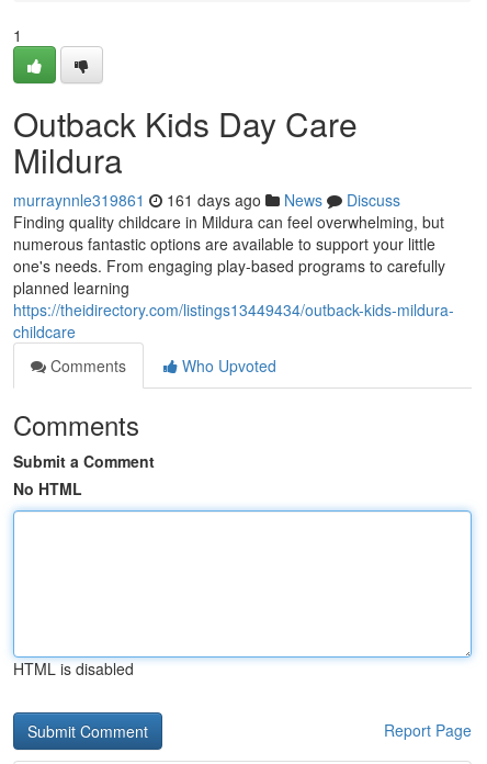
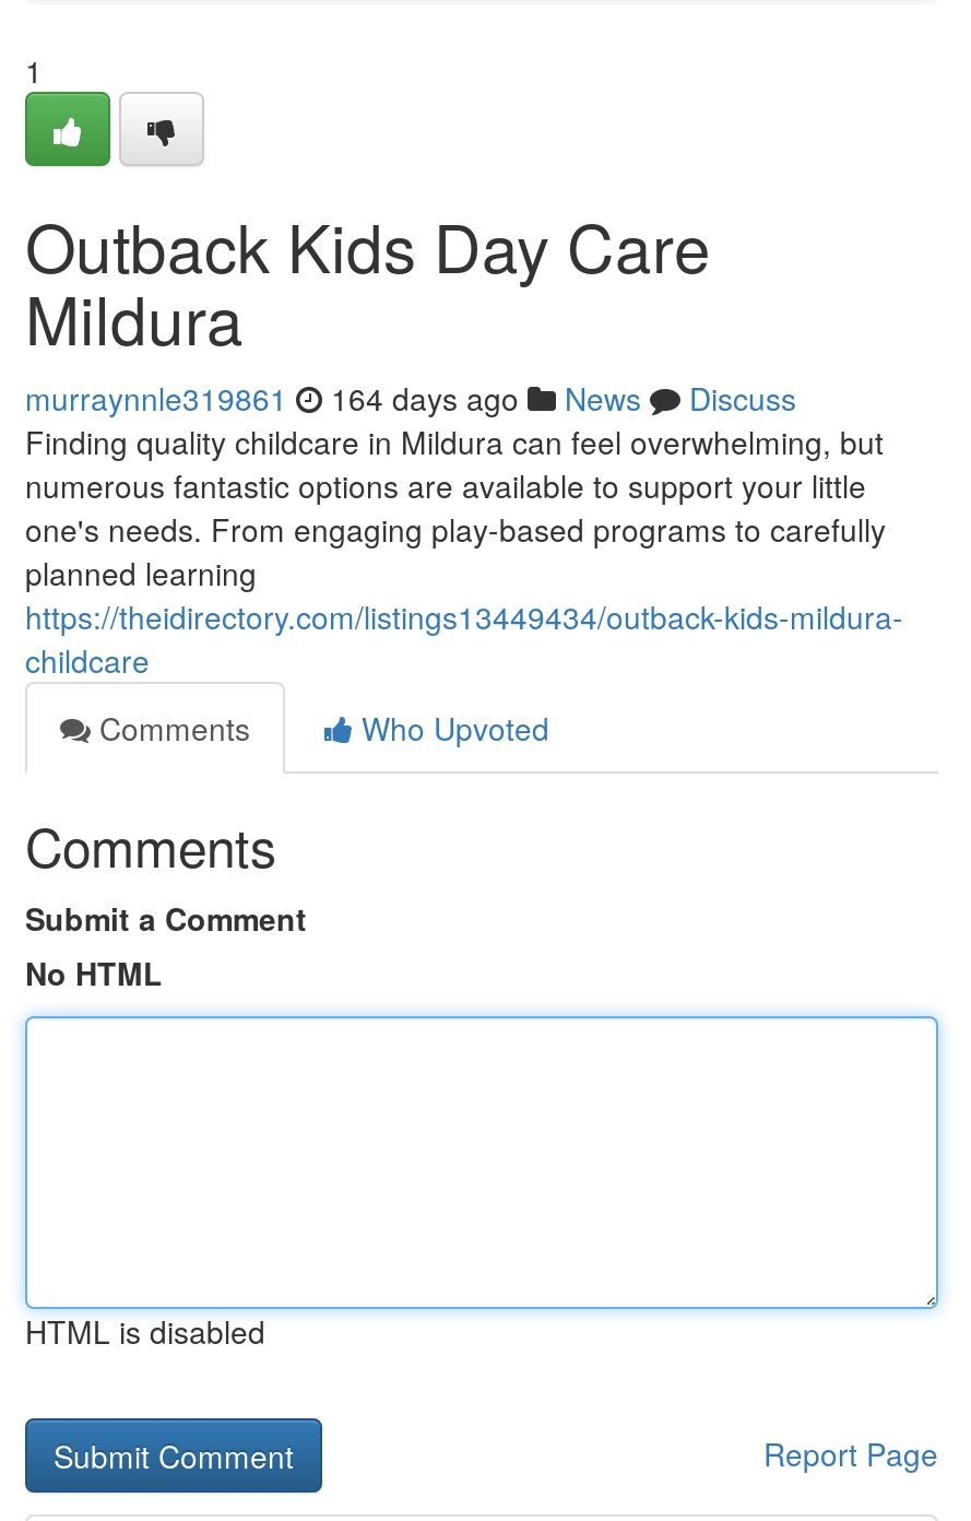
[13,189,400,211] murraynnle319861 161 days ago News Discuss -> [25,376,796,420] murraynnle319861 164 days ago News Discuss

